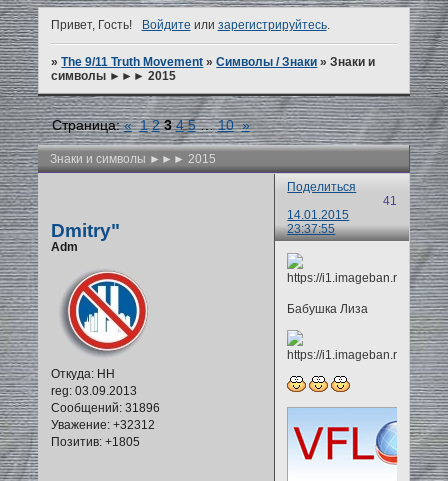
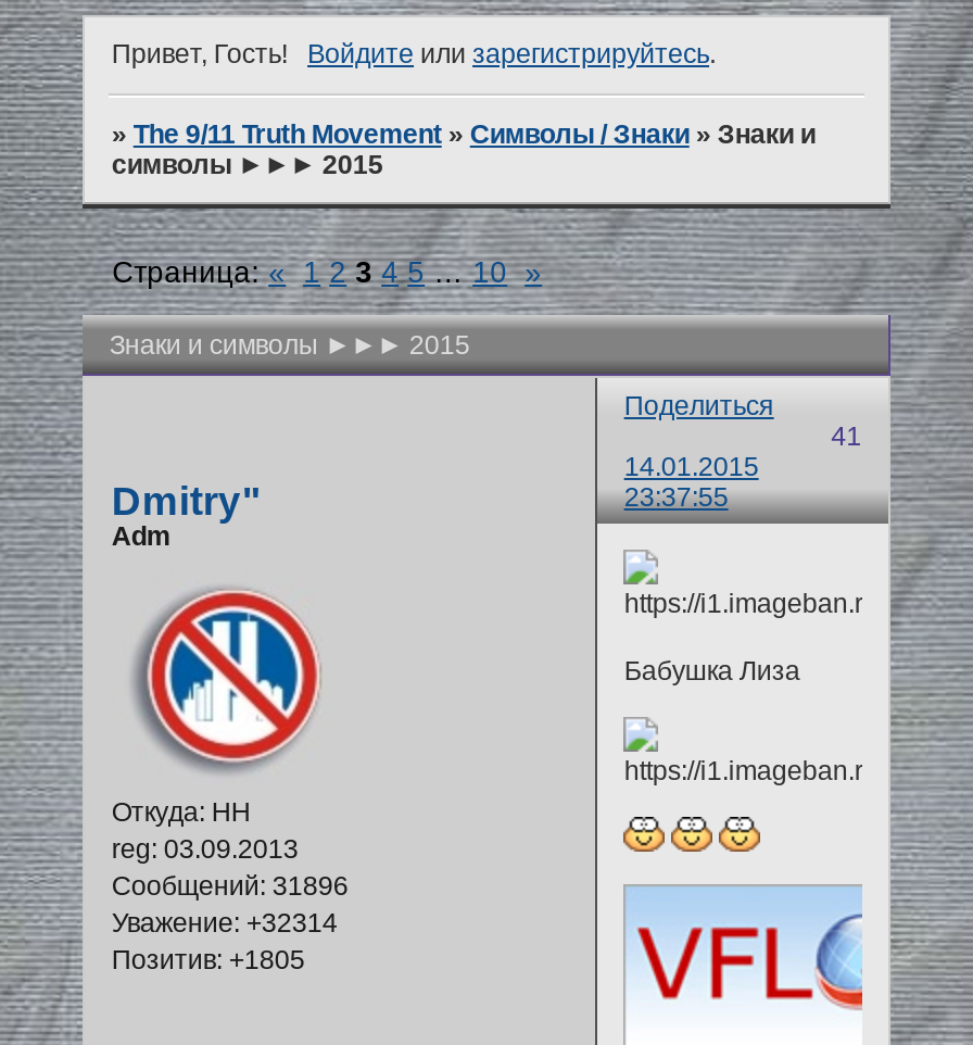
[51,418,155,432] Уважение: +32312 -> [112,909,338,939] Уважение: +32314

